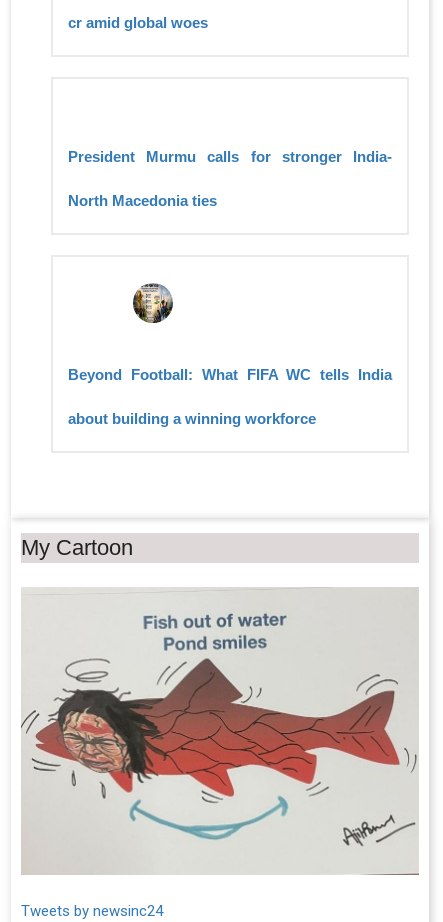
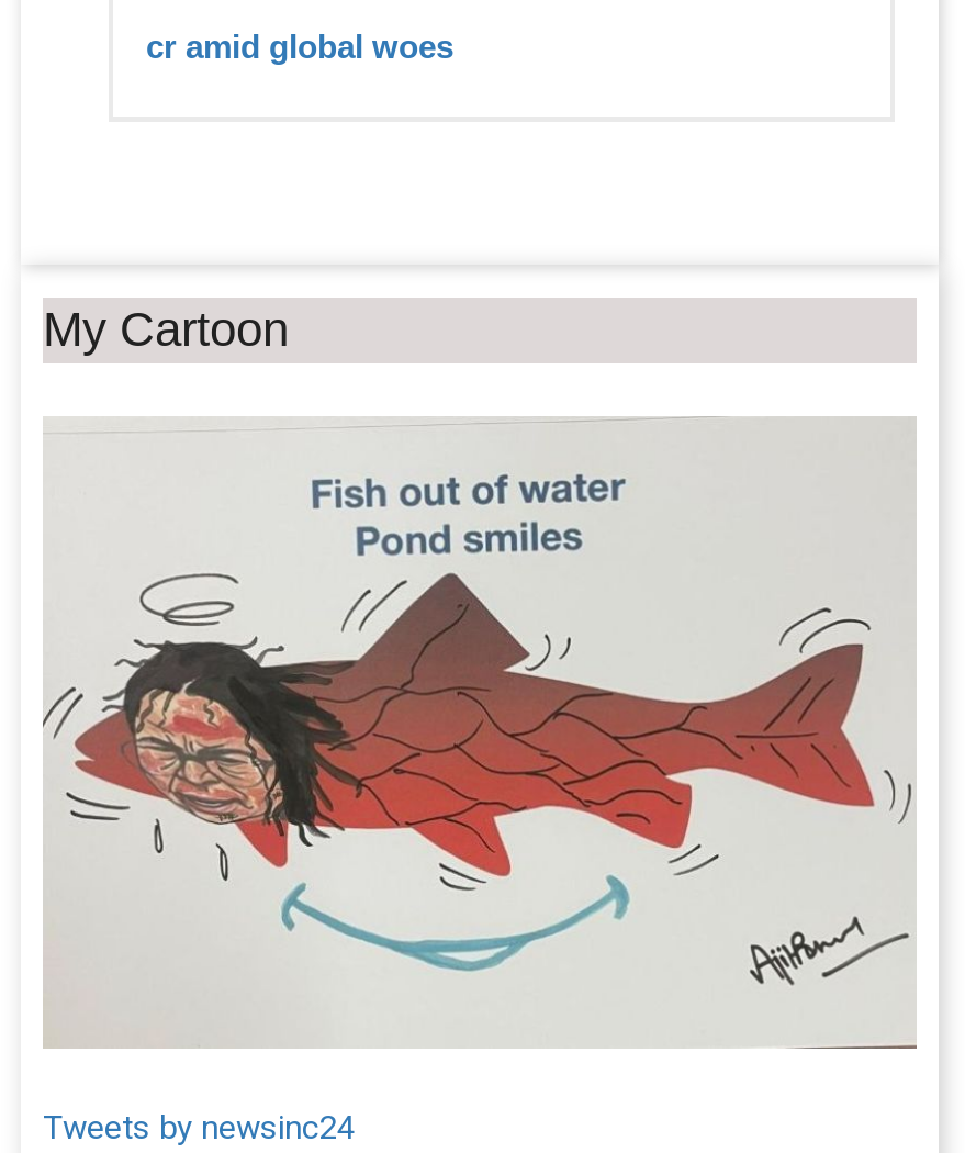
[68,147,392,208] President Murmu calls for stronger India- | North Macedonia ties -> none
[132,283,174,324] [image] -> none
[68,365,392,426] Beyond Football: What FIFA WC tells India | about building a winning workforce -> none

